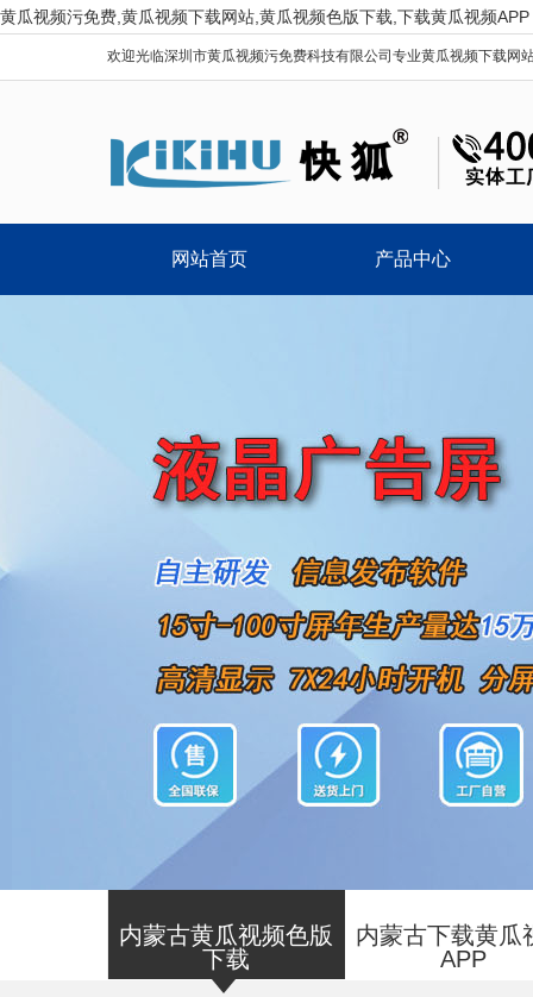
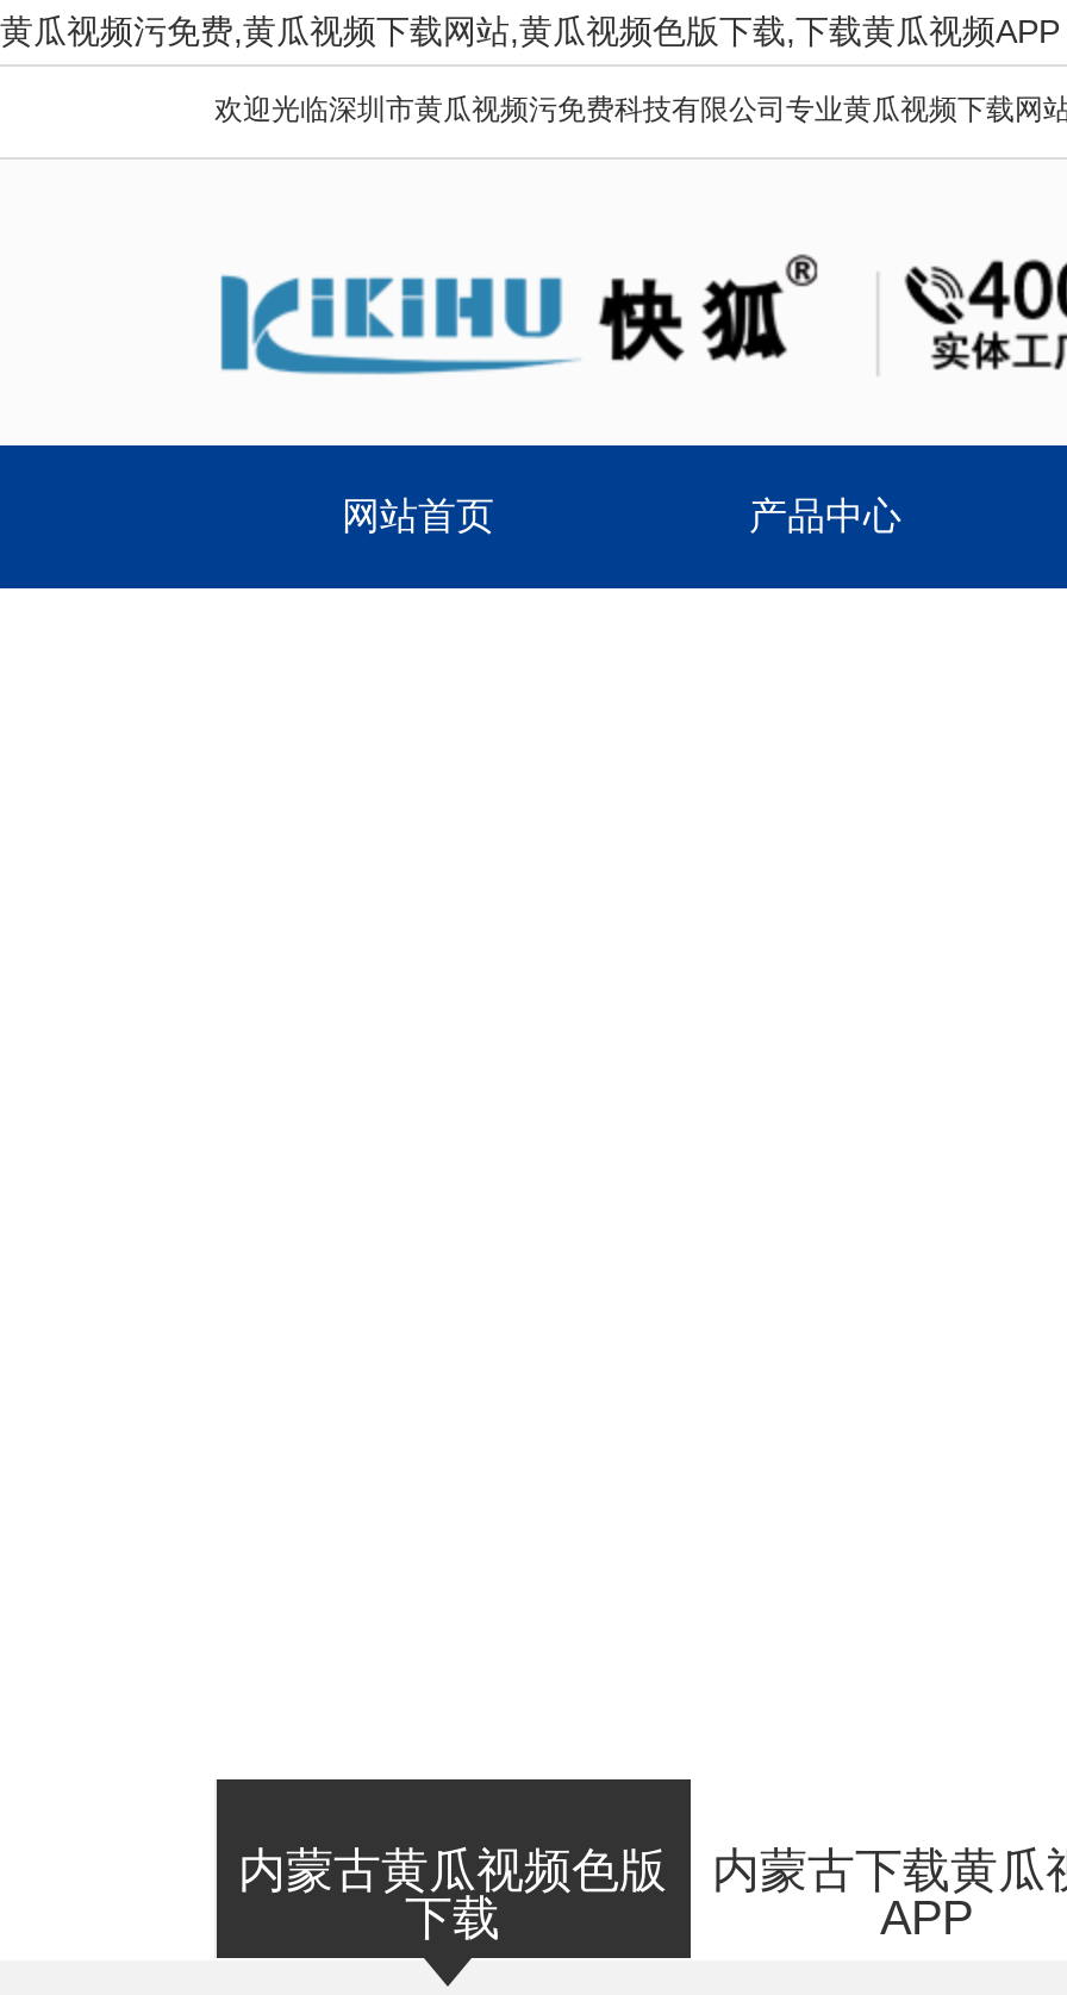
[4,295,529,891] [image] -> none

